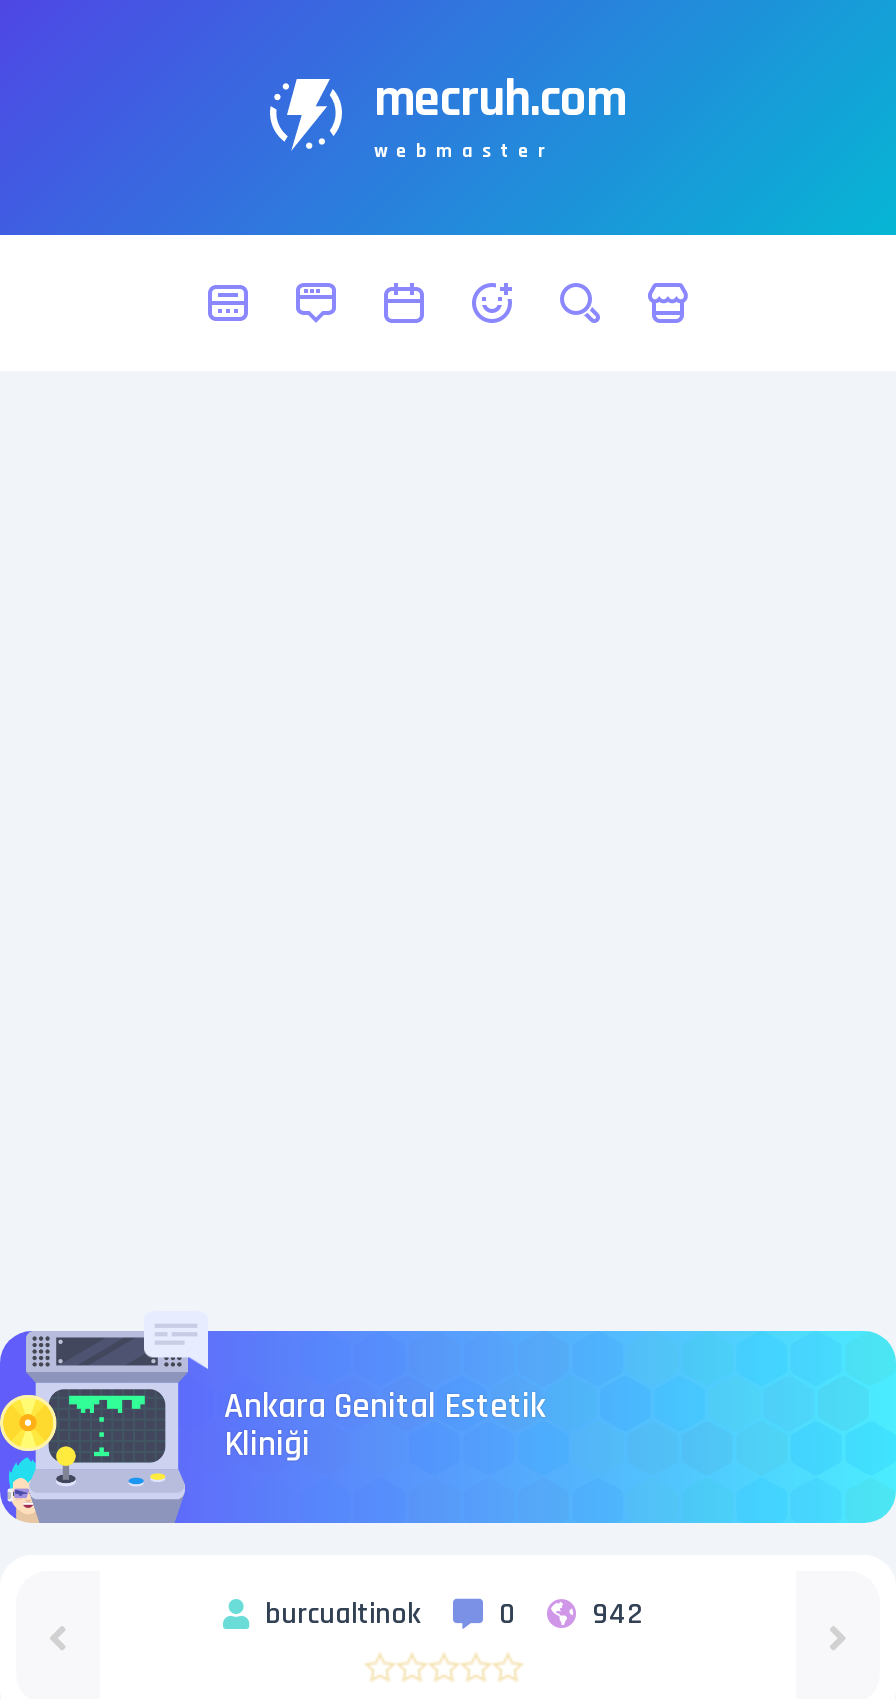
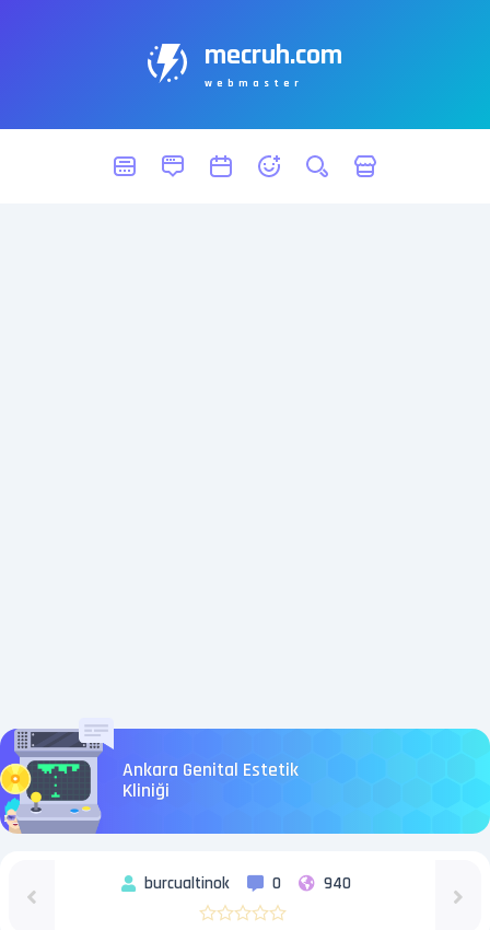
[593,1595,641,1633] 942 -> [324,873,351,894] 940

